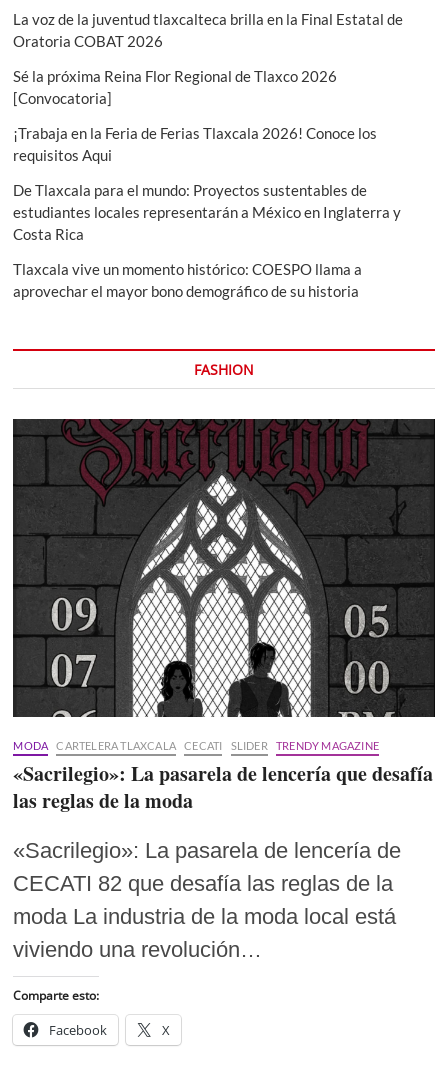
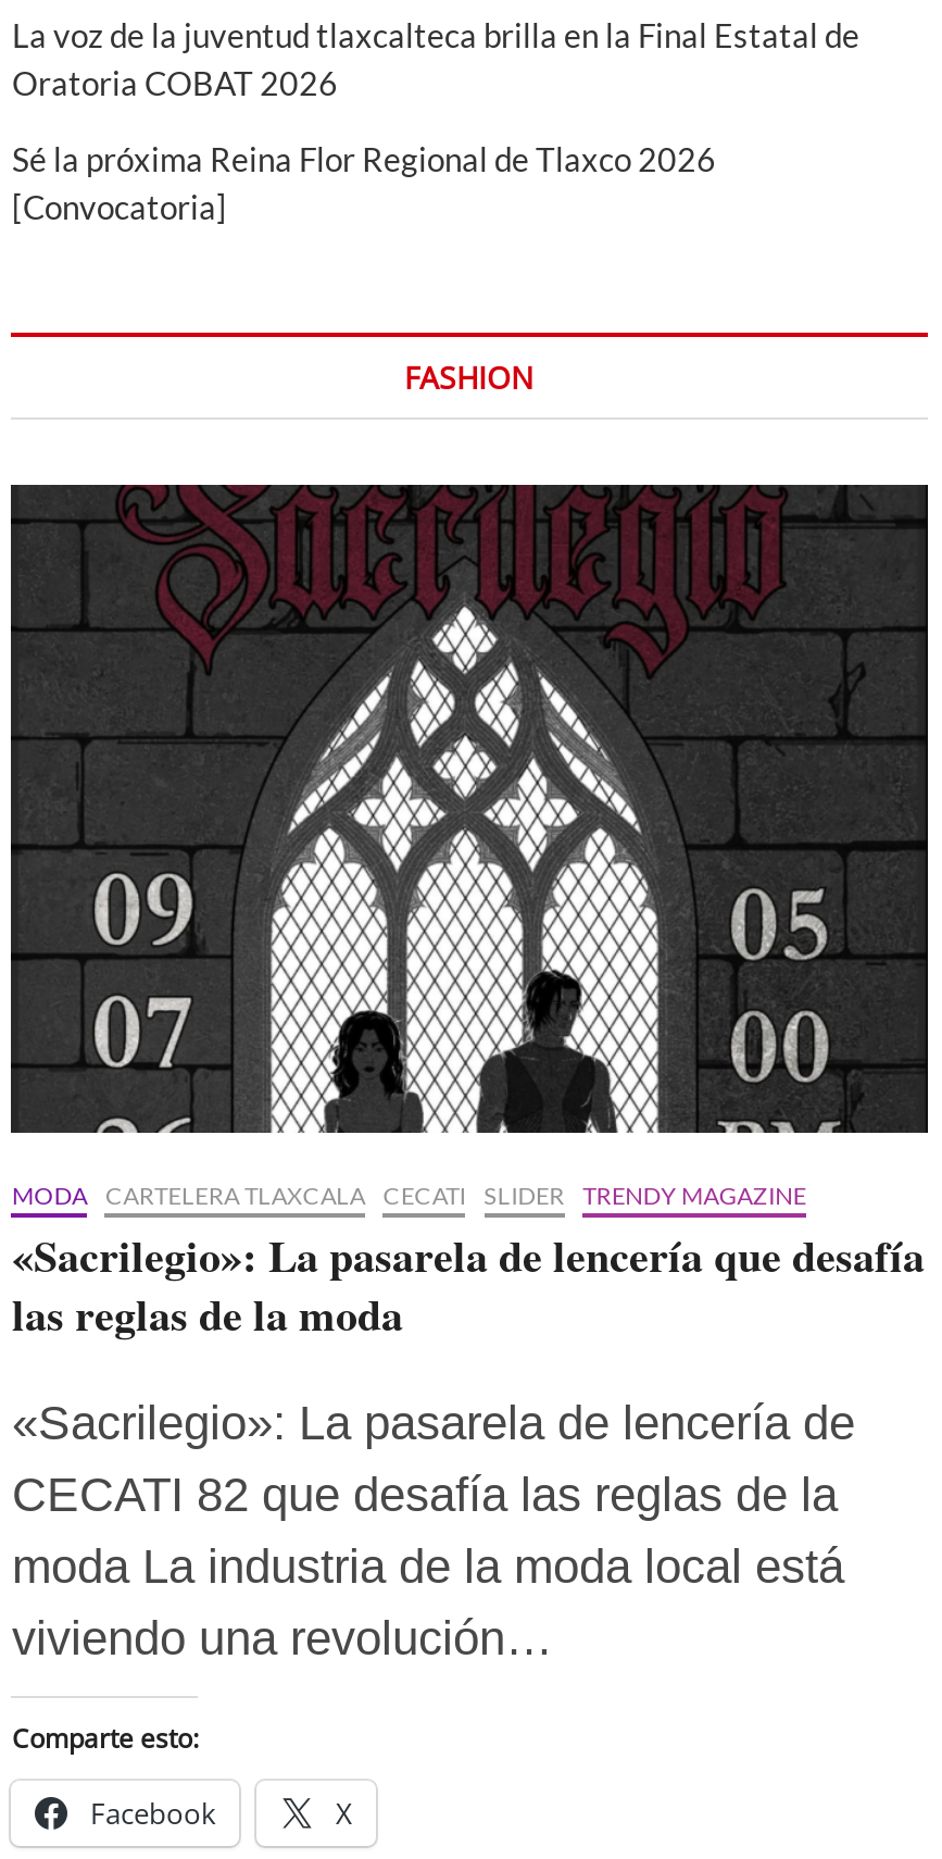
[13,124,401,300] ¡Trabaja en la Feria de Ferias Tlaxcala 2026! Conoce los | requisitos Aqui | De Tlaxcala para el mundo: Proyectos sustentables de | estudiantes locales representarán a México en Inglaterra y | Costa Rica | Tlaxcala vive un momento histórico: COESPO llama a | aprovechar el mayor bono demográfico de su historia -> none

